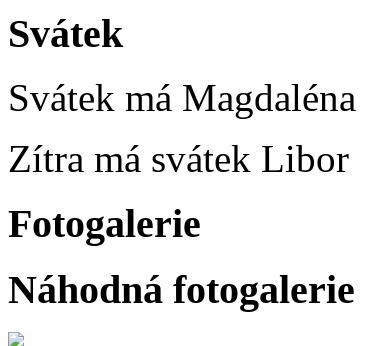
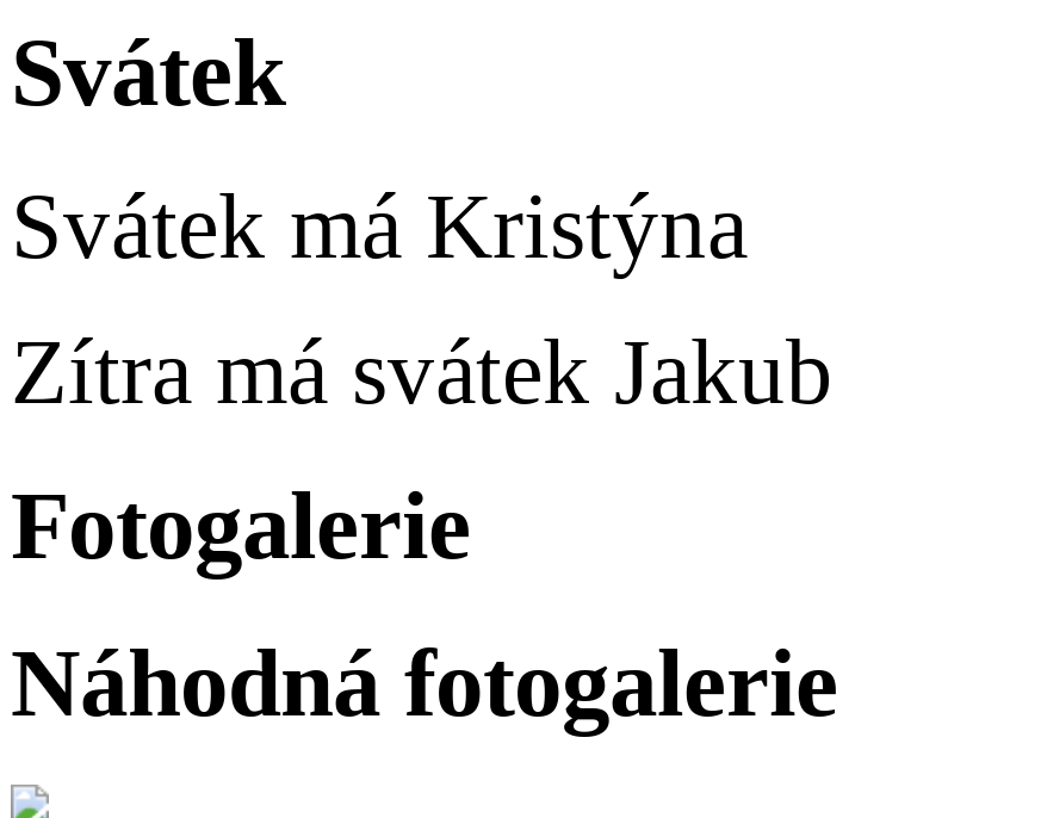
[8,76,356,119] Svátek má Magdaléna -> [11,175,748,277] Svátek má Kristýna
[8,137,349,180] Zítra má svátek Libor -> [11,320,834,423] Zítra má svátek Jakub

